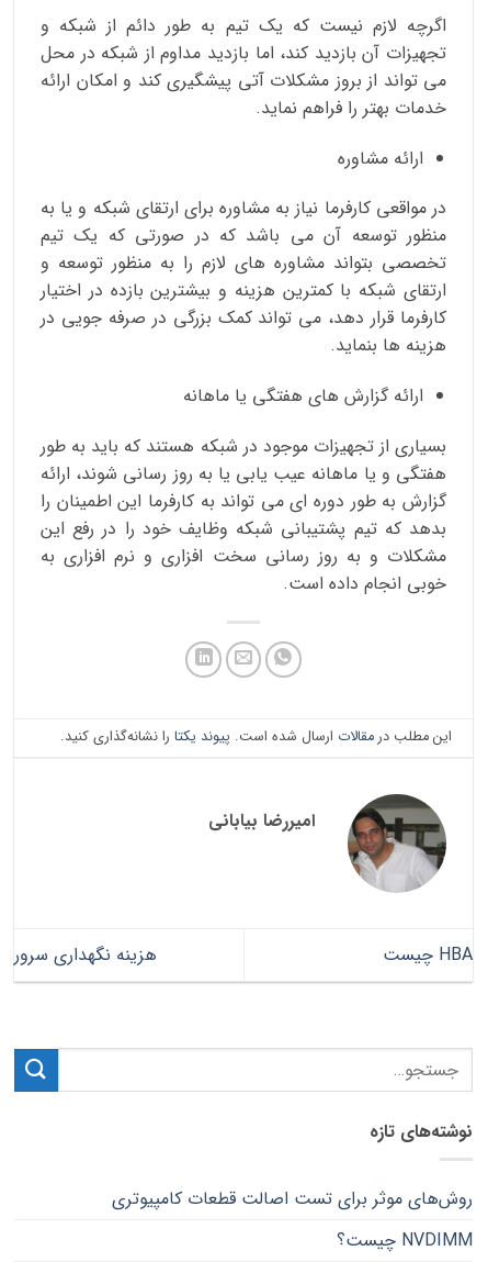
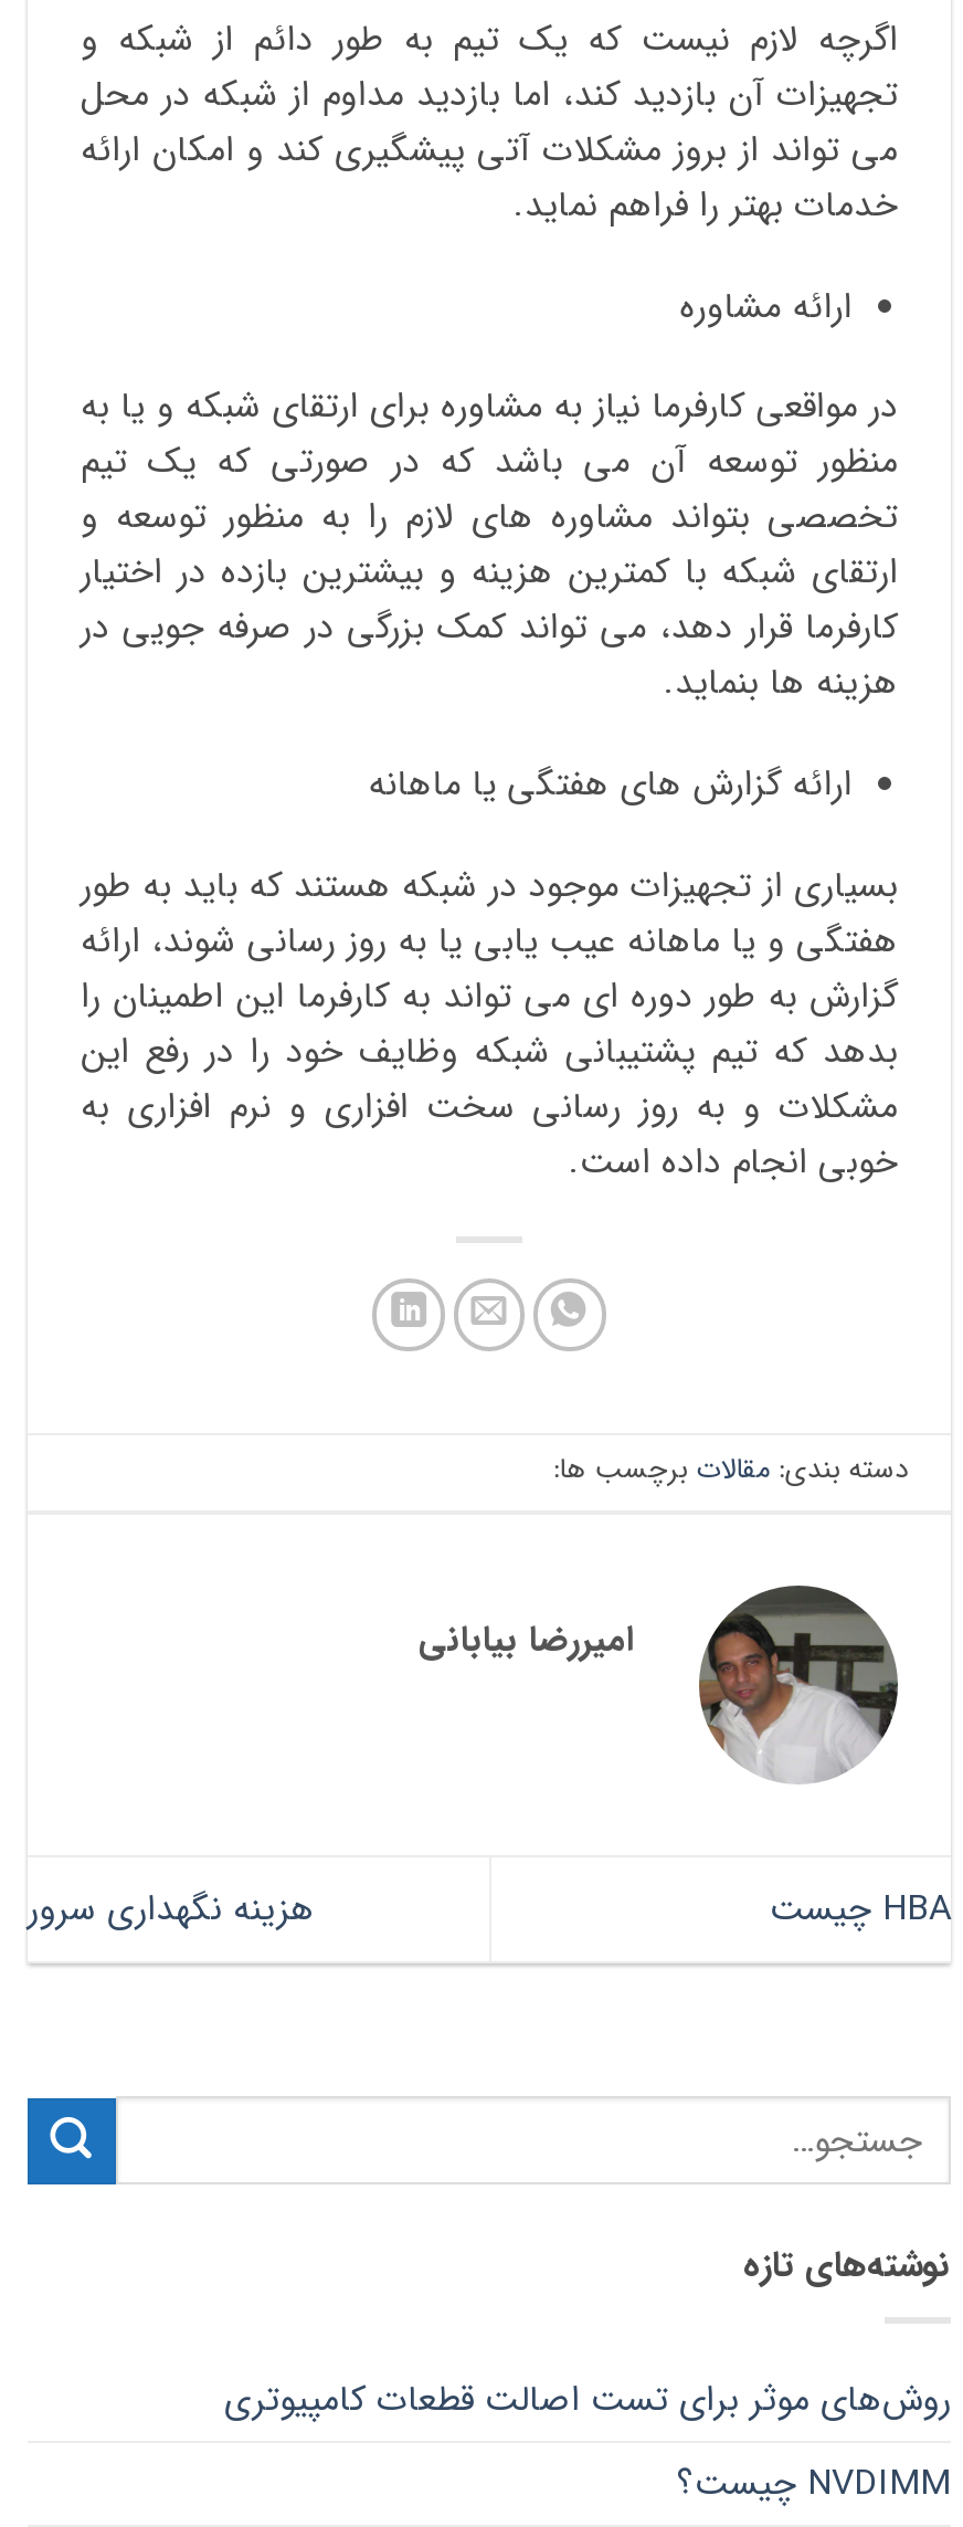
[60,726,452,748] این مطلب درمقالات ارسال شده است. پیوند یکتا را نشانه‌گذاری کنید. -> [553,1449,908,1493] دسته بندی: مقالات برچسب ها:

